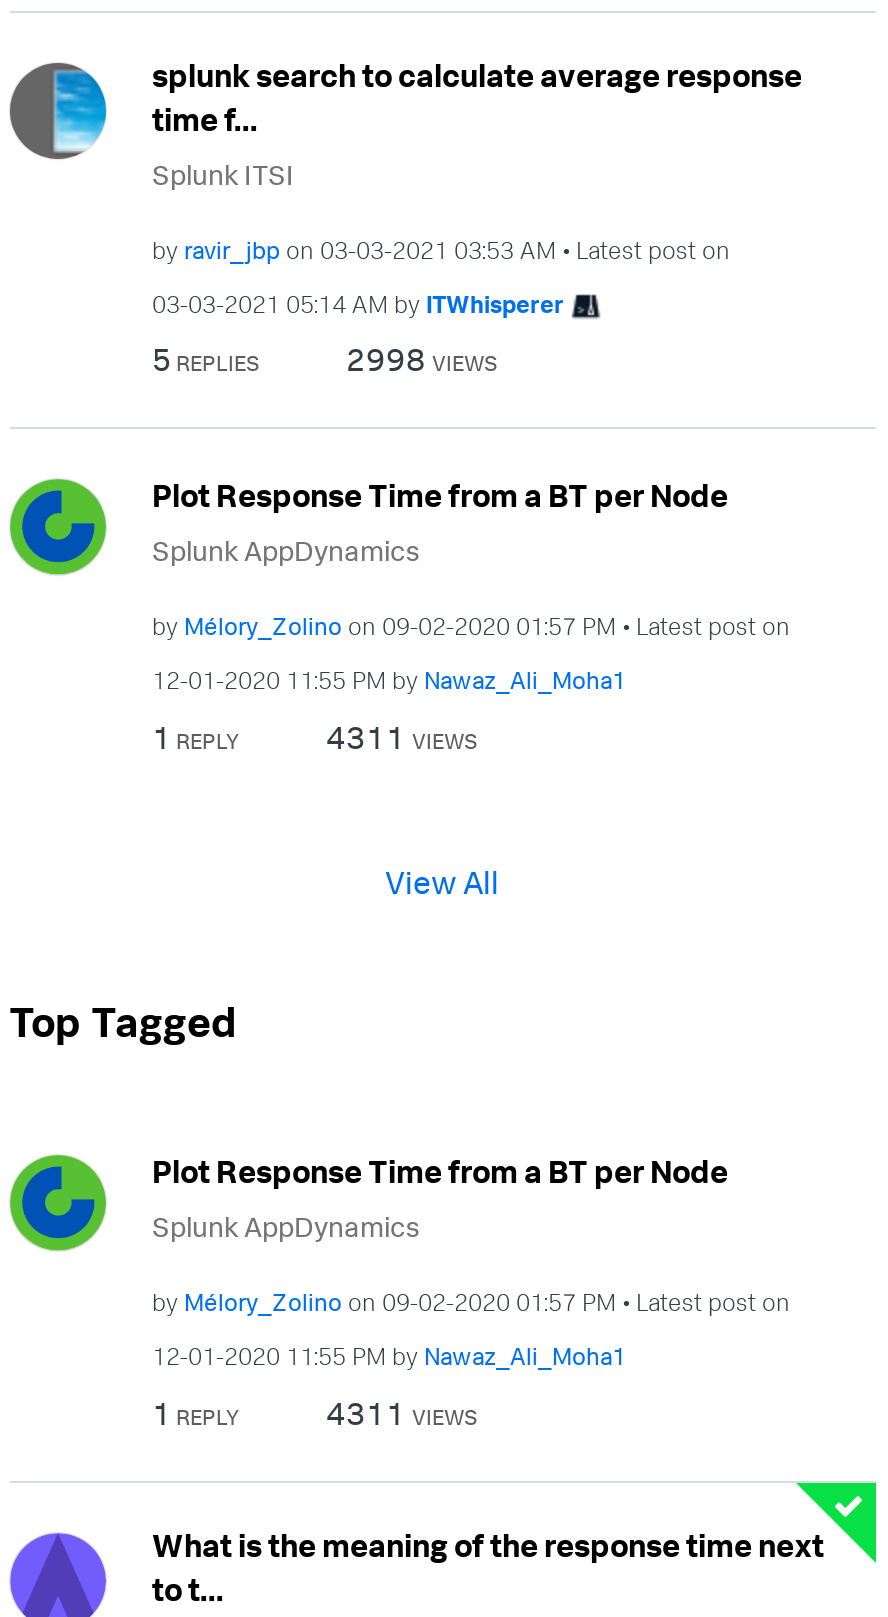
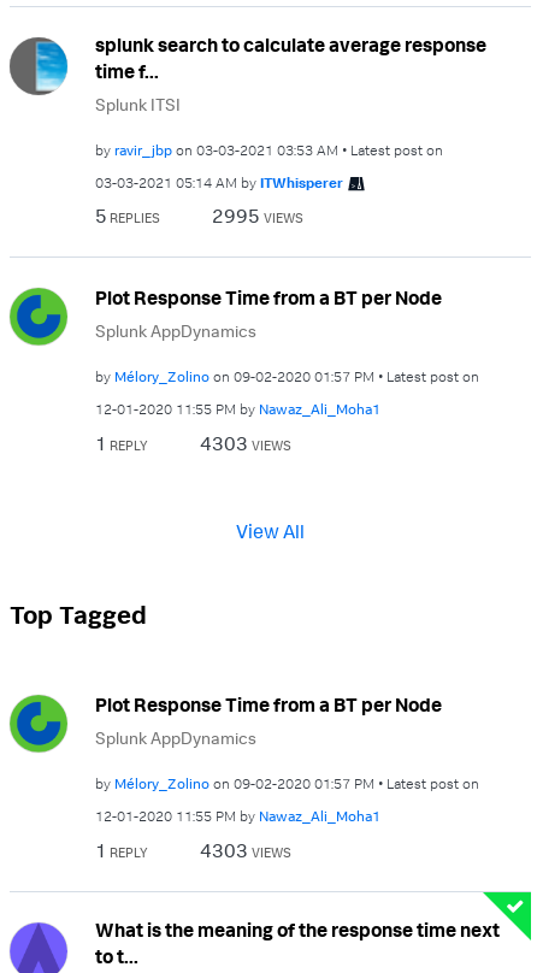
[346,339,498,379] 2998 VIEWS -> [212,204,303,228] 2995 VIEWS
[326,716,478,756] 4311 VIEWS -> [200,431,291,455] 4303 VIEWS
[326,1392,478,1432] 4311 VIEWS -> [200,838,291,862] 4303 VIEWS

